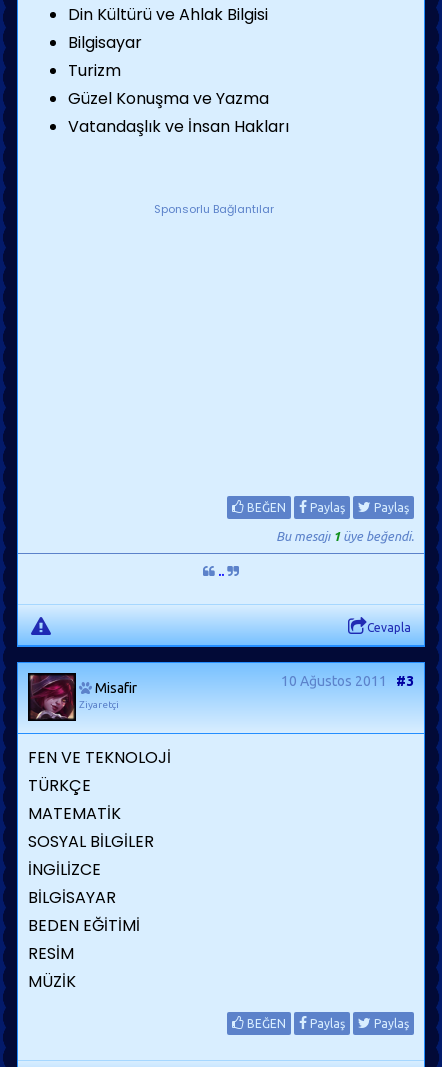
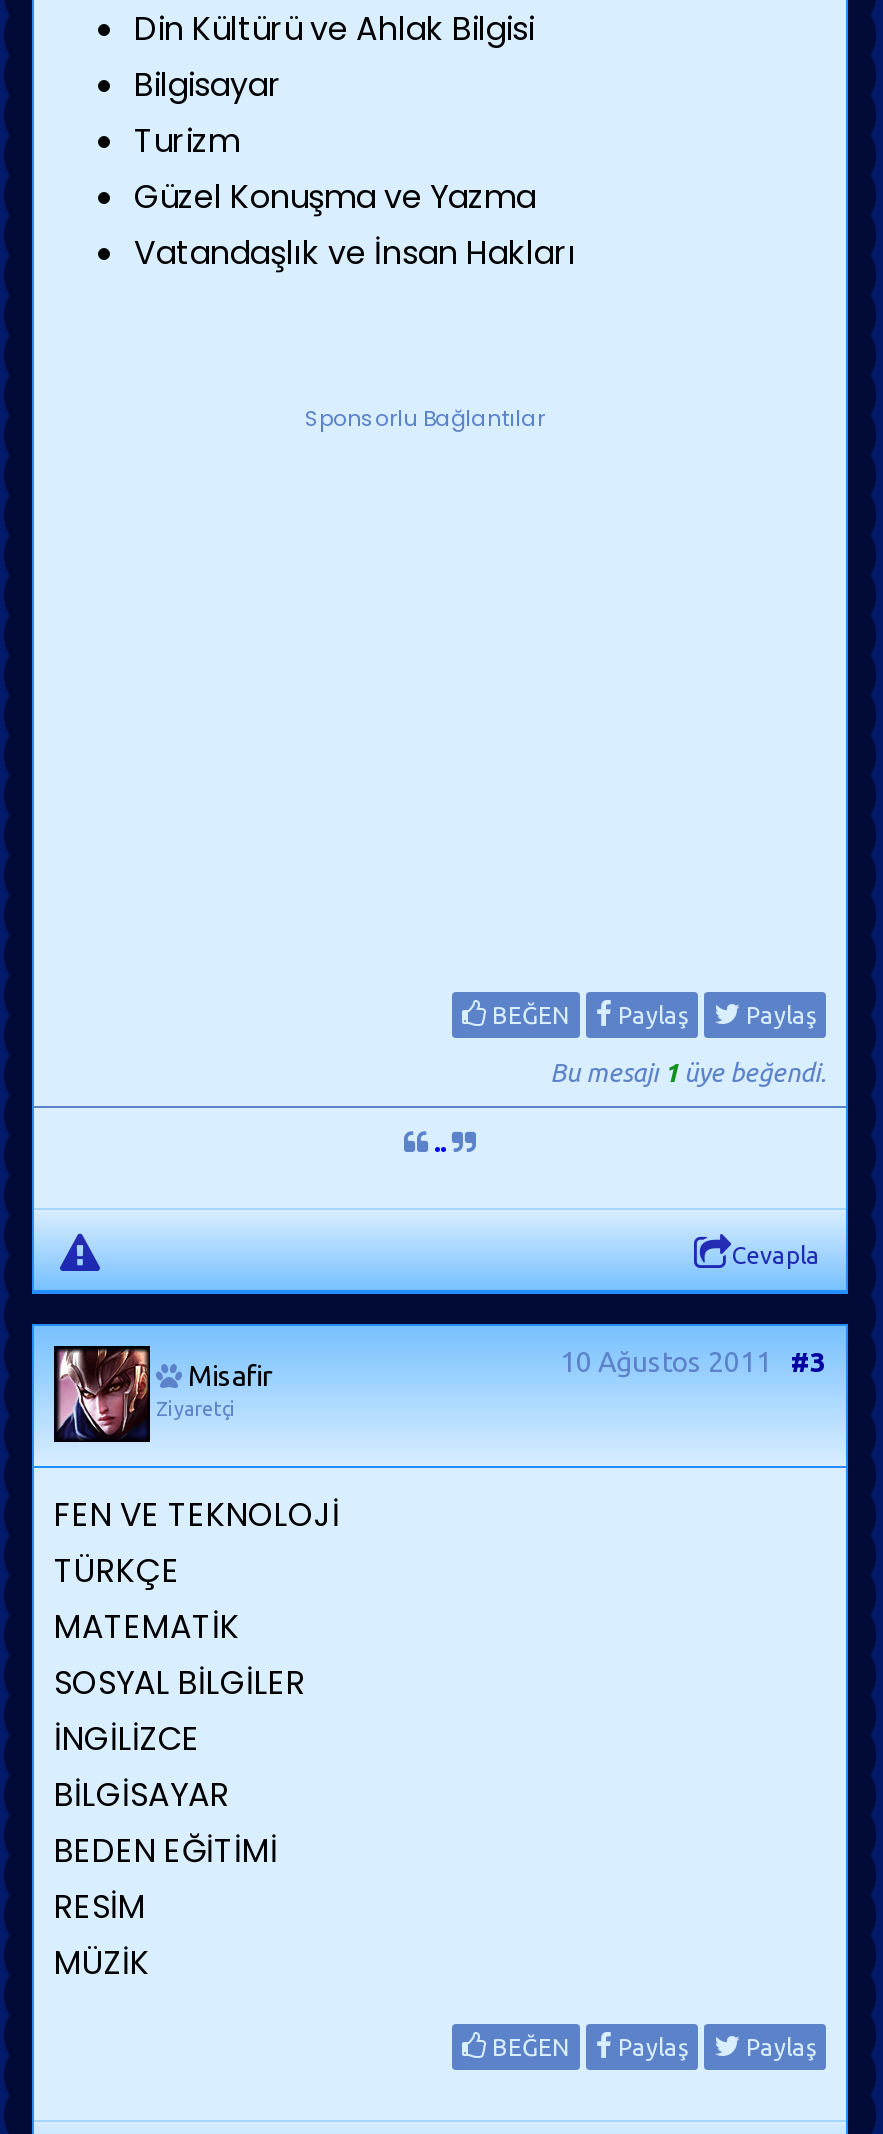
[29,674,76,720] [image] -> [58,1350,150,1440] [image]

